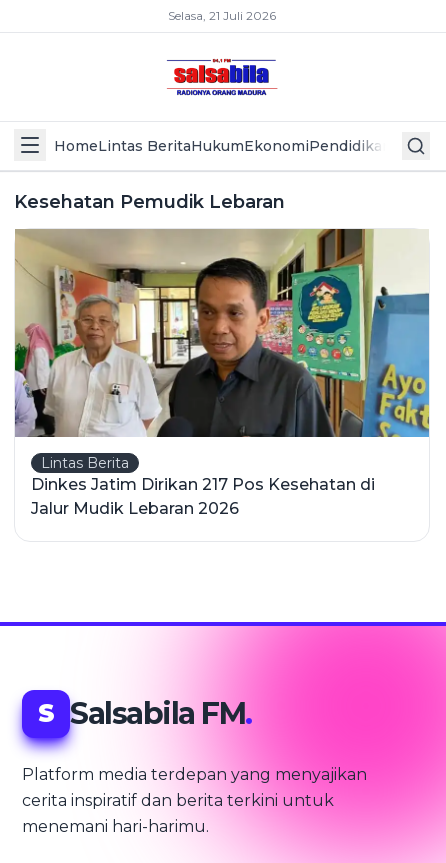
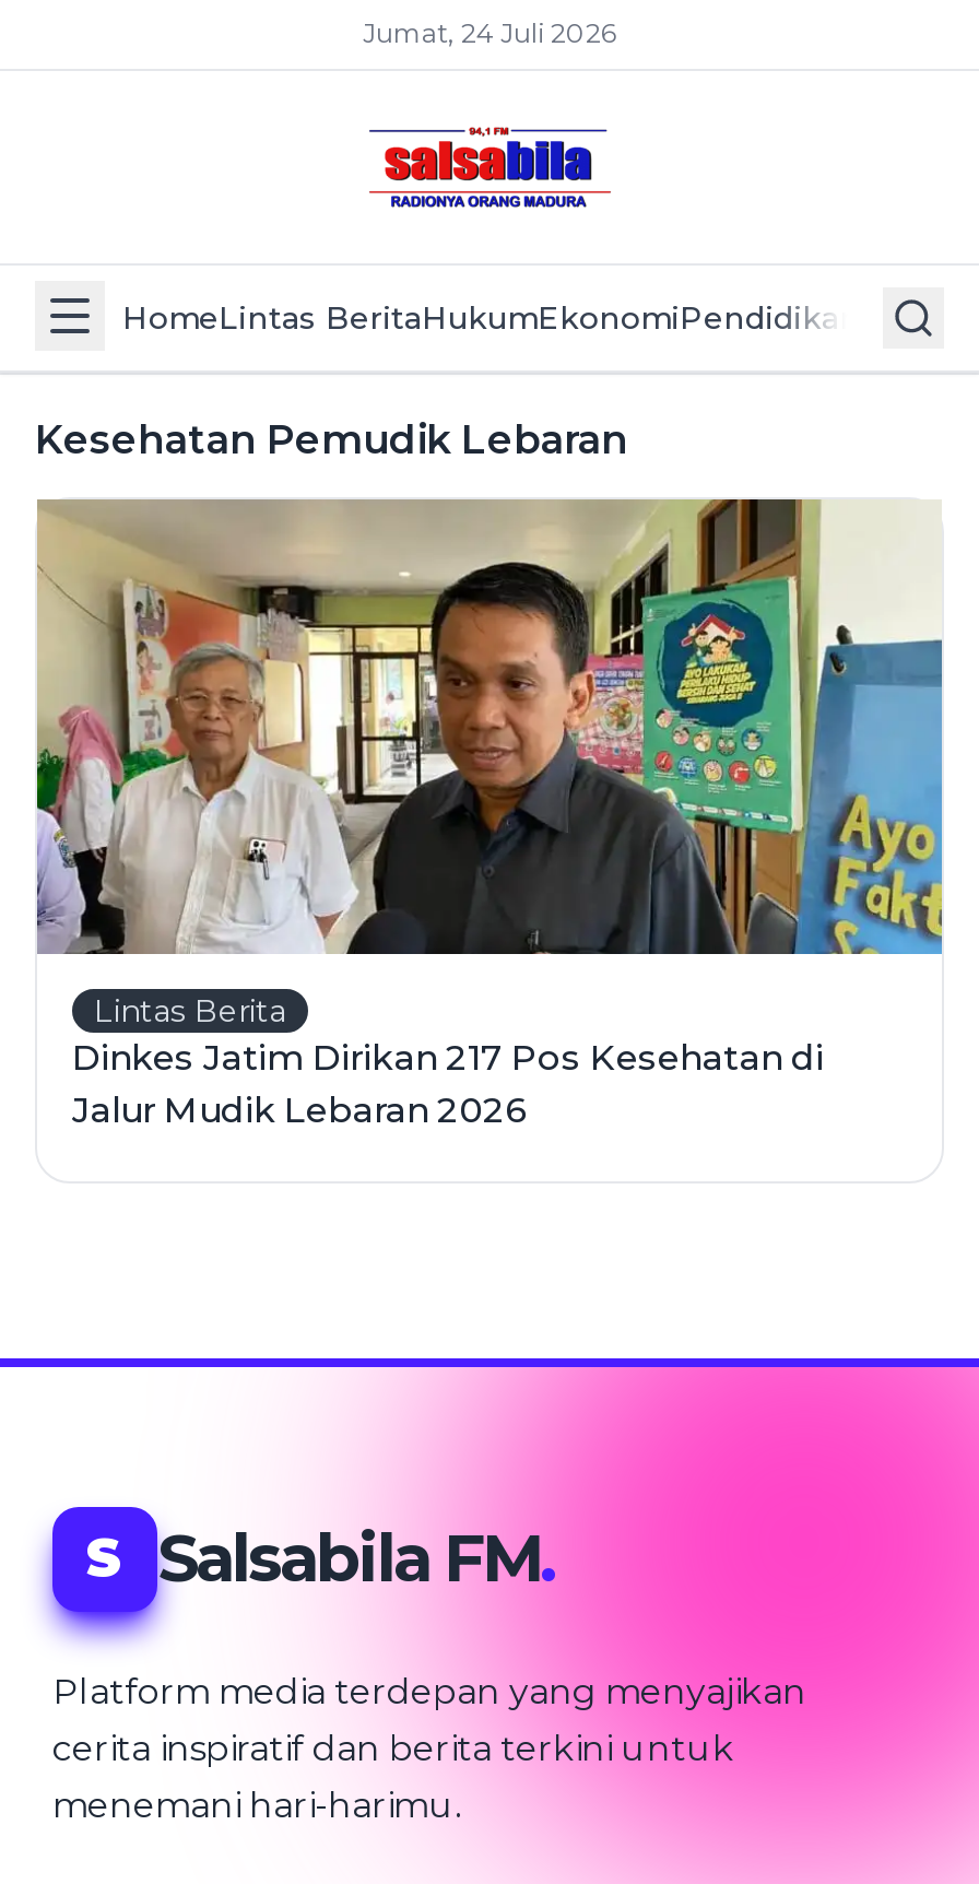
[168,8,276,23] Selasa, 21 Juli 2026 -> [363,16,616,49] Jumat, 24 Juli 2026

